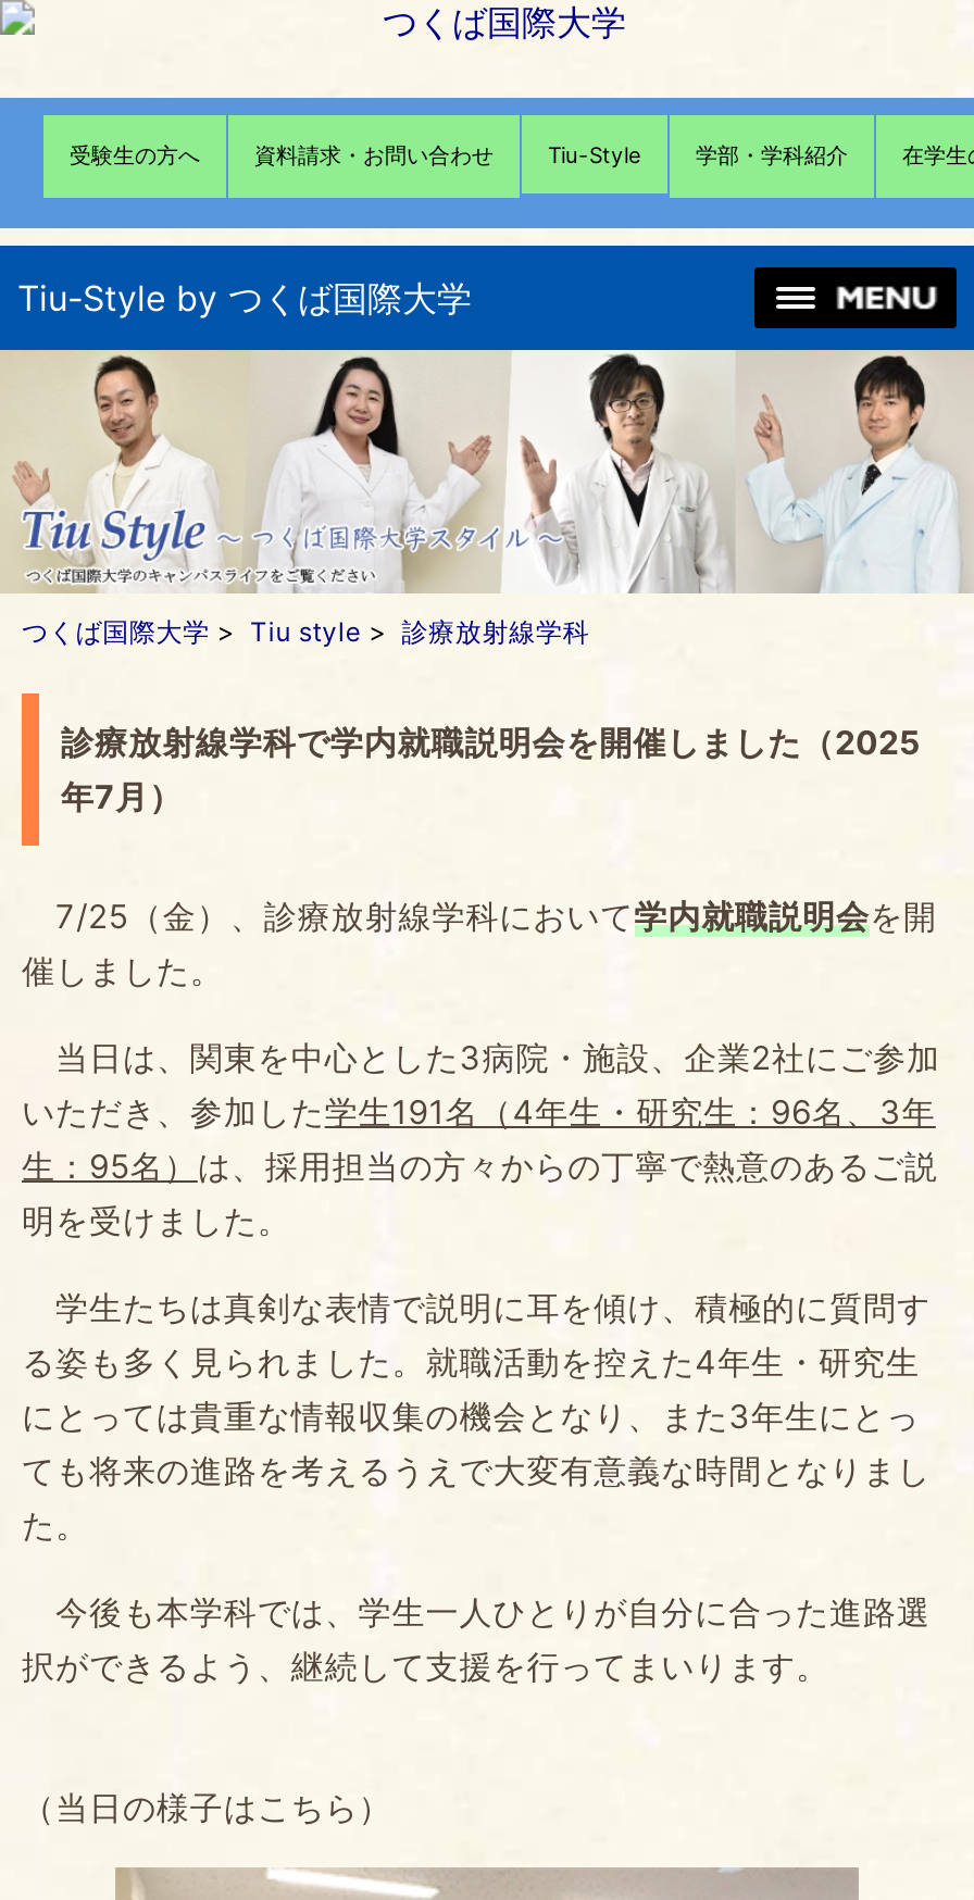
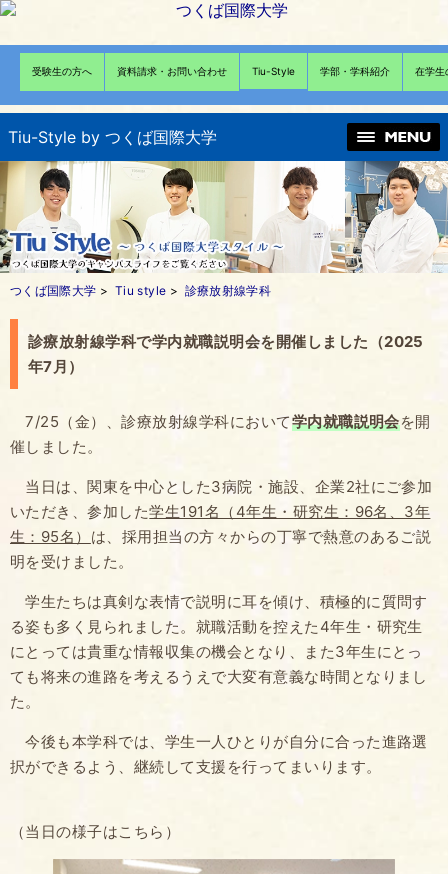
[7,348,967,593] [image] -> [3,160,445,274] [image]

